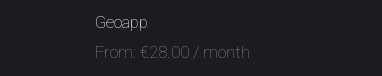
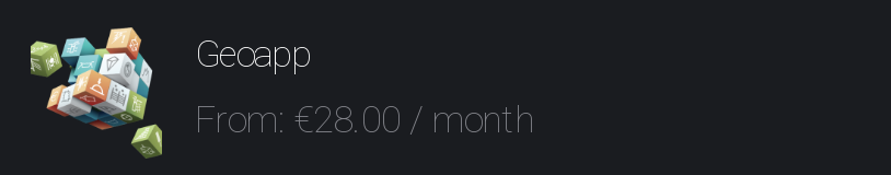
none -> [28,25,164,159] [image]

